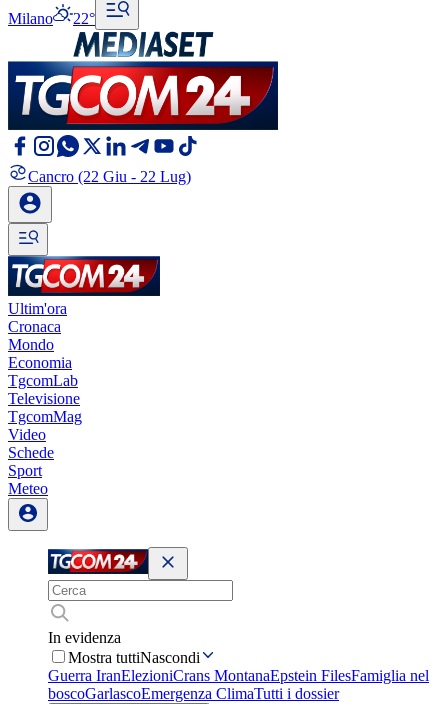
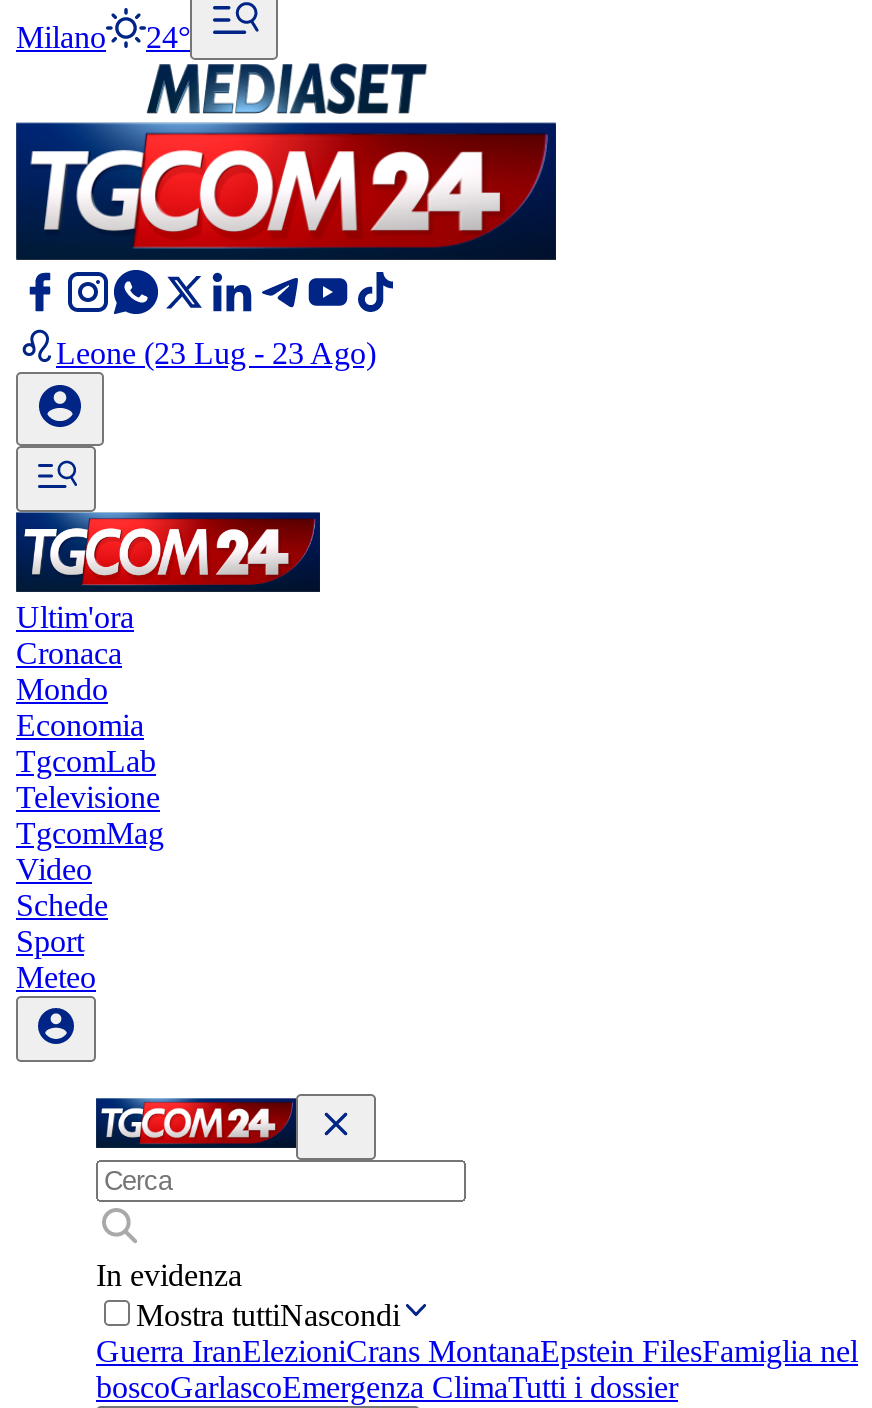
[8,10,95,27] Milano 22° -> [16,20,190,54] Milano 24°
[28,168,191,185] Cancro (22 Giu - 22 Lug) -> [56,336,376,370] Leone (23 Lug - 23 Ago)

